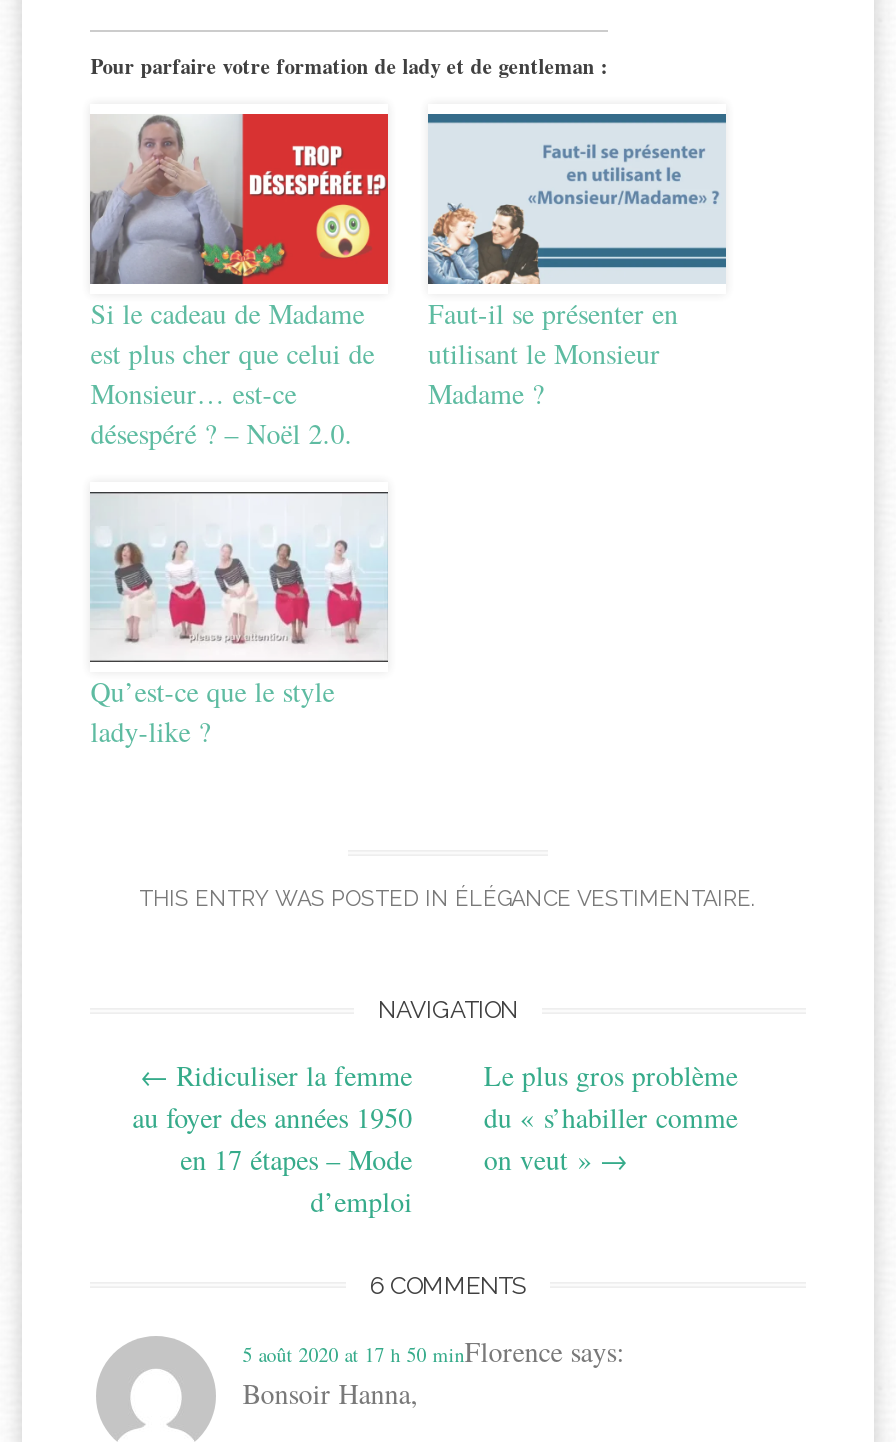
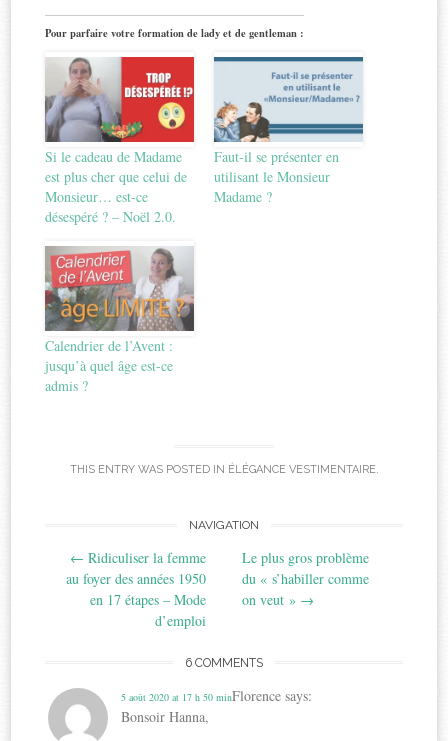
[90,492,388,750] [image] | Qu’est-ce que le style | lady-like ? -> [44,248,195,395] [image] | Calendrier de l’Avent : | jusqu’à quel âge est-ce | admis ?

